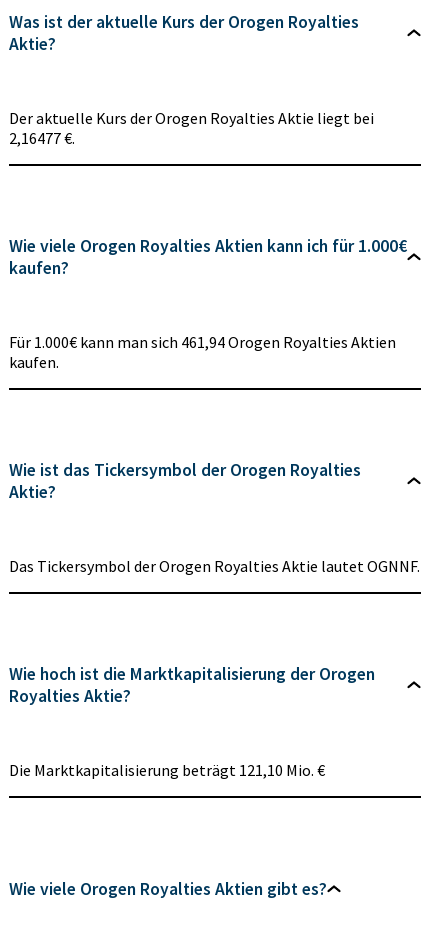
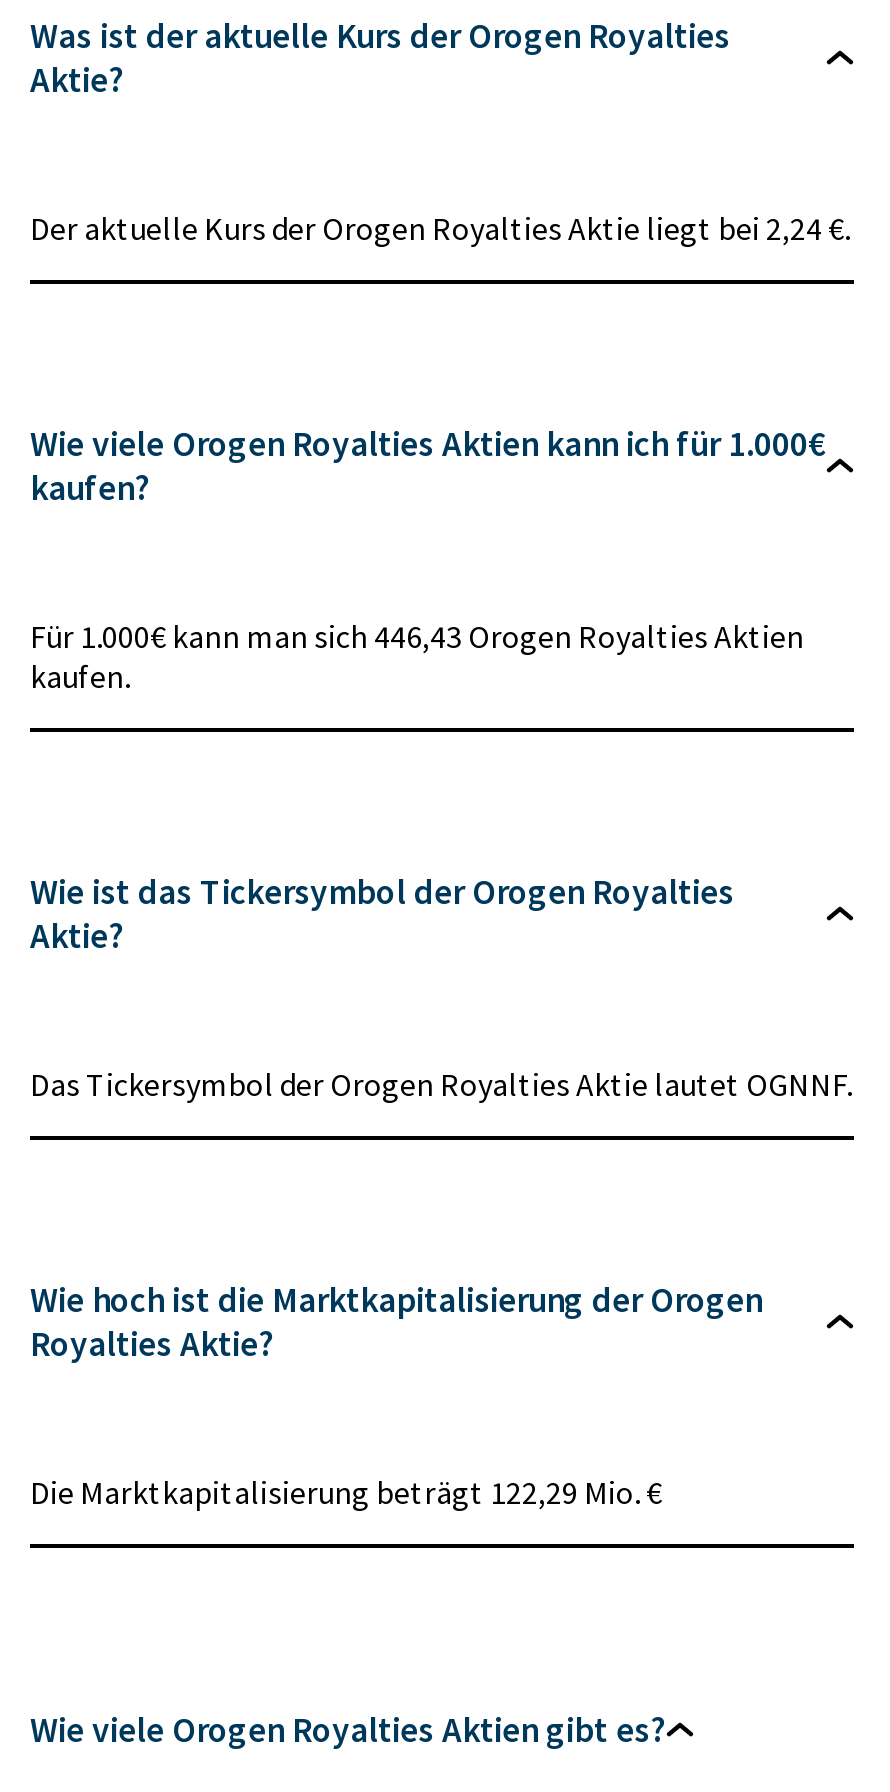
[9,108,374,148] Der aktuelle Kurs der Orogen Royalties Aktie liegt bei | 2,16477 €. -> [30,208,850,248] Der aktuelle Kurs der Orogen Royalties Aktie liegt bei 2,24 €.
[9,332,396,352] Für 1.000€ kann man sich 461,94 Orogen Royalties Aktien -> [30,616,804,656] Für 1.000€ kann man sich 446,43 Orogen Royalties Aktien
[9,760,325,780] Die Marktkapitalisierung beträgt 121,10 Mio. € -> [30,1472,662,1512] Die Marktkapitalisierung beträgt 122,29 Mio. €

